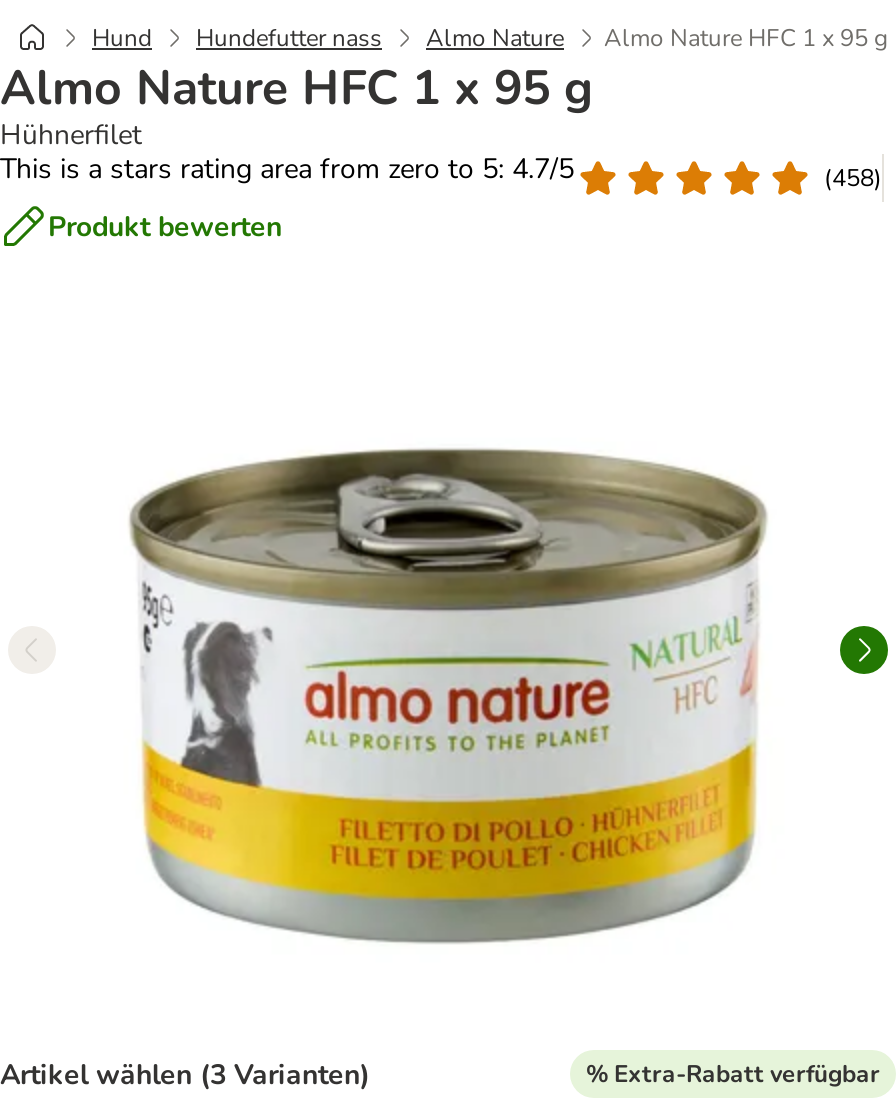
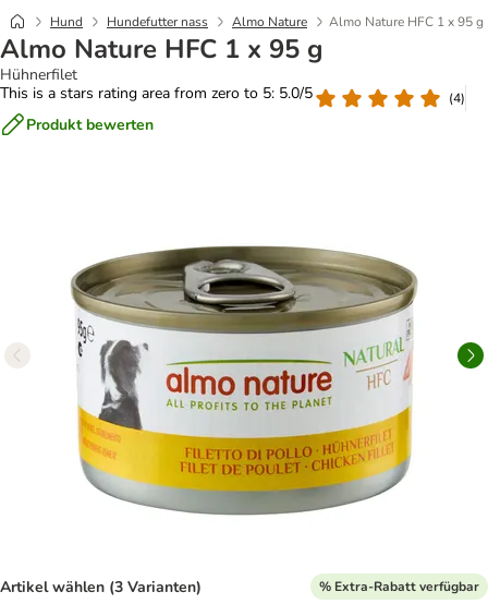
[0,150,574,188] This is a stars rating area from zero to 5: 4.7/5 -> [0,83,313,104] This is a stars rating area from zero to 5: 5.0/5
[824,161,882,193] (458) -> [449,89,465,106] (4)

